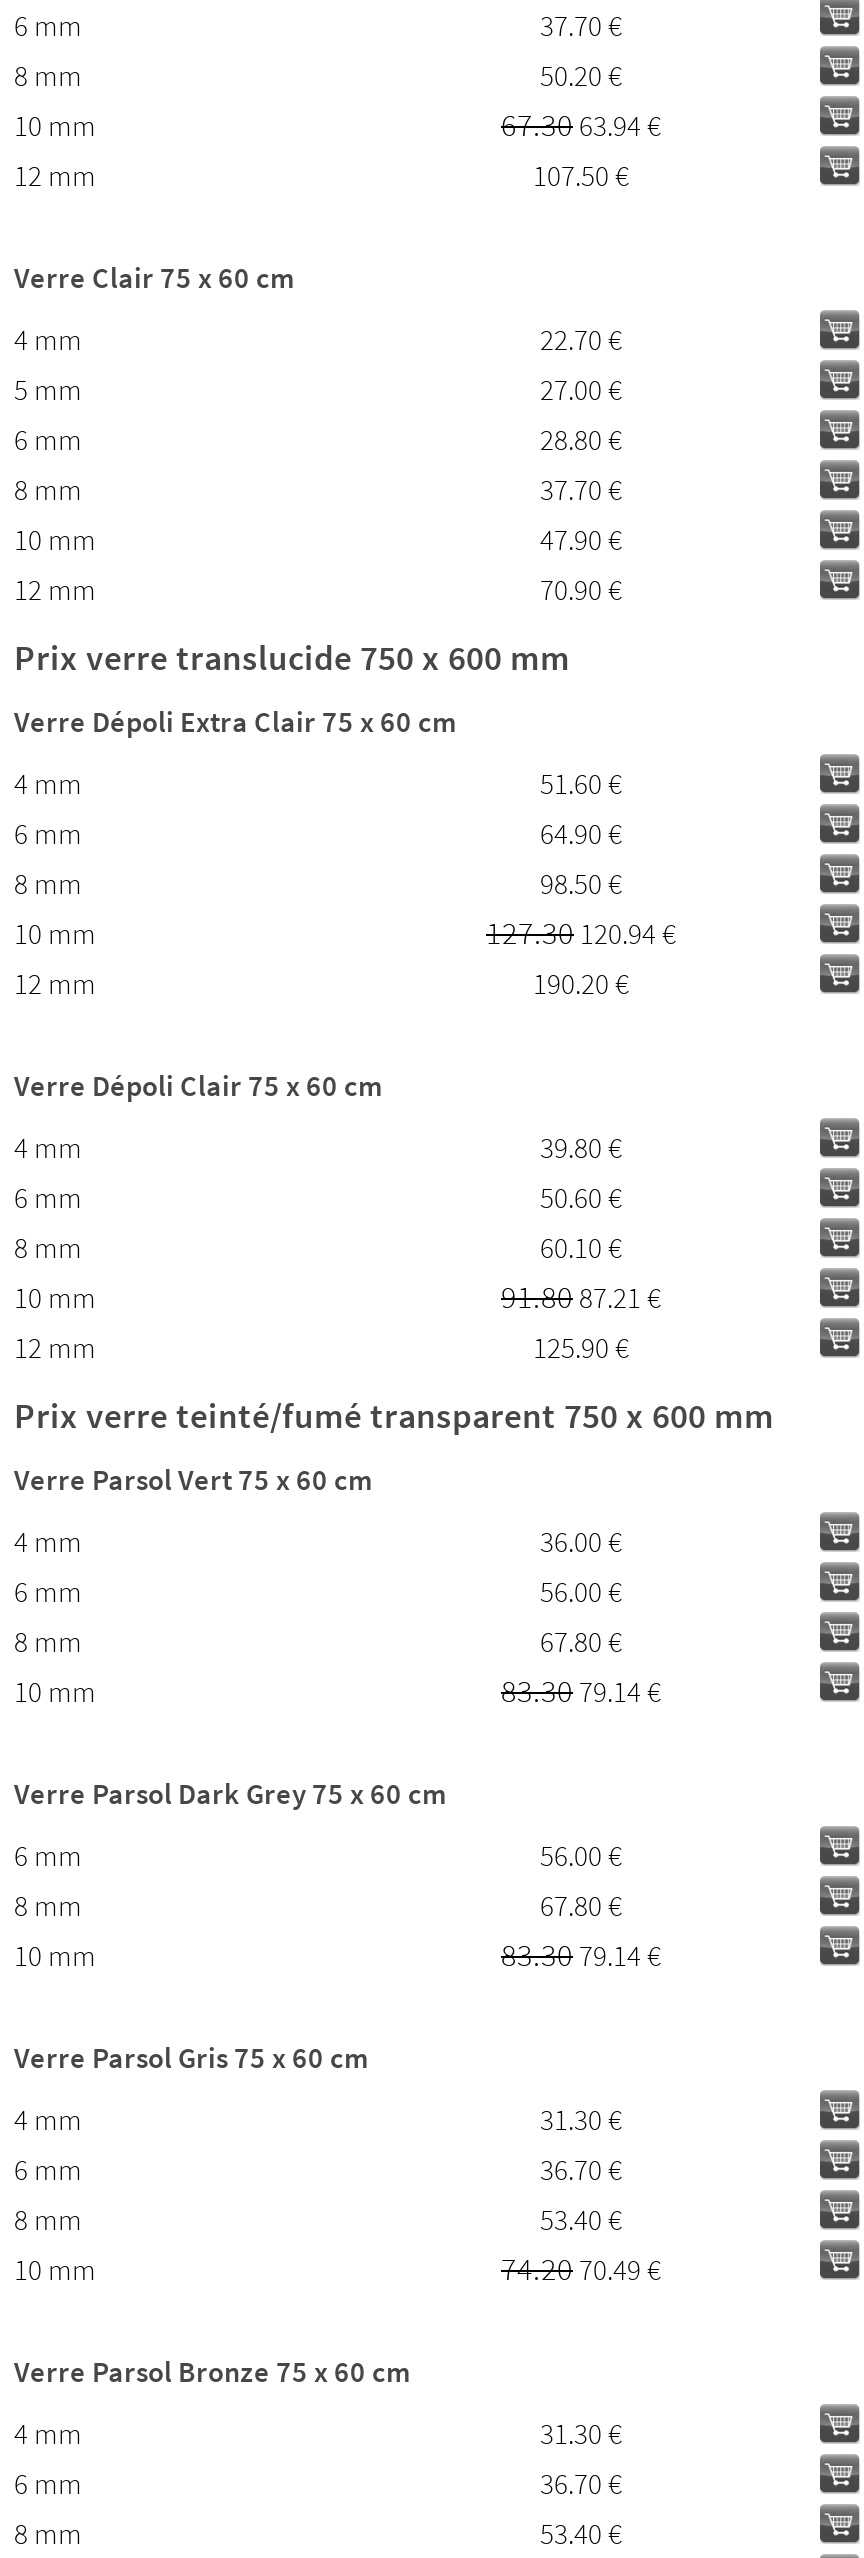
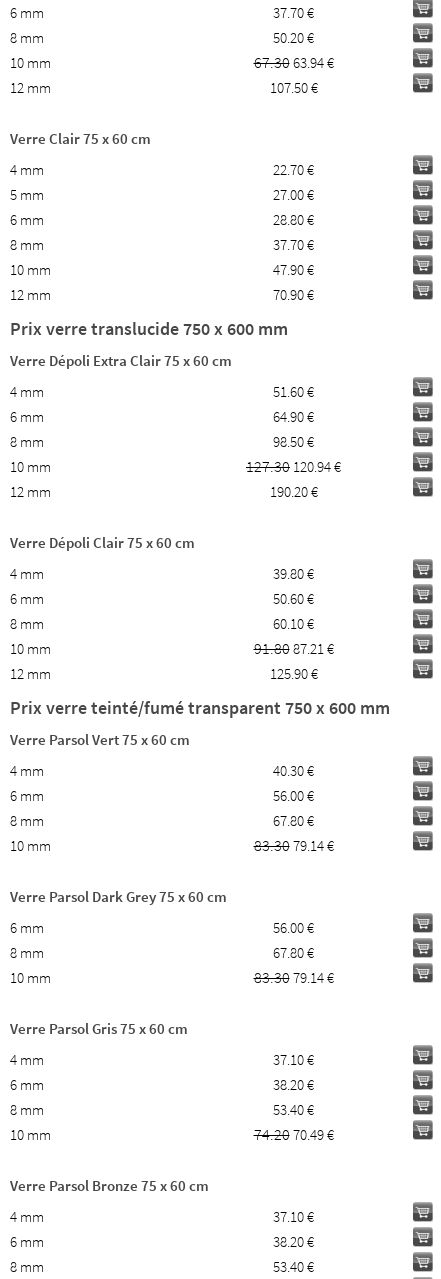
[540,1524,622,1560] 36.00 € -> [273,762,314,780] 40.30 €
[540,2103,622,2139] 31.30 € -> [273,1051,314,1069] 37.10 €
[540,2153,622,2189] 36.70 € -> [273,1076,314,1094] 38.20 €
[540,2417,622,2453] 31.30 € -> [273,1208,314,1226] 37.10 €
[540,2467,622,2503] 36.70 € -> [273,1233,314,1251] 38.20 €

